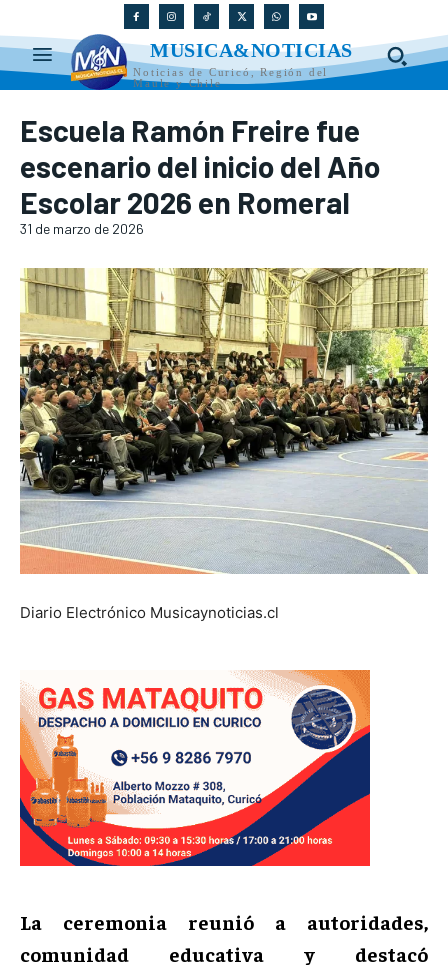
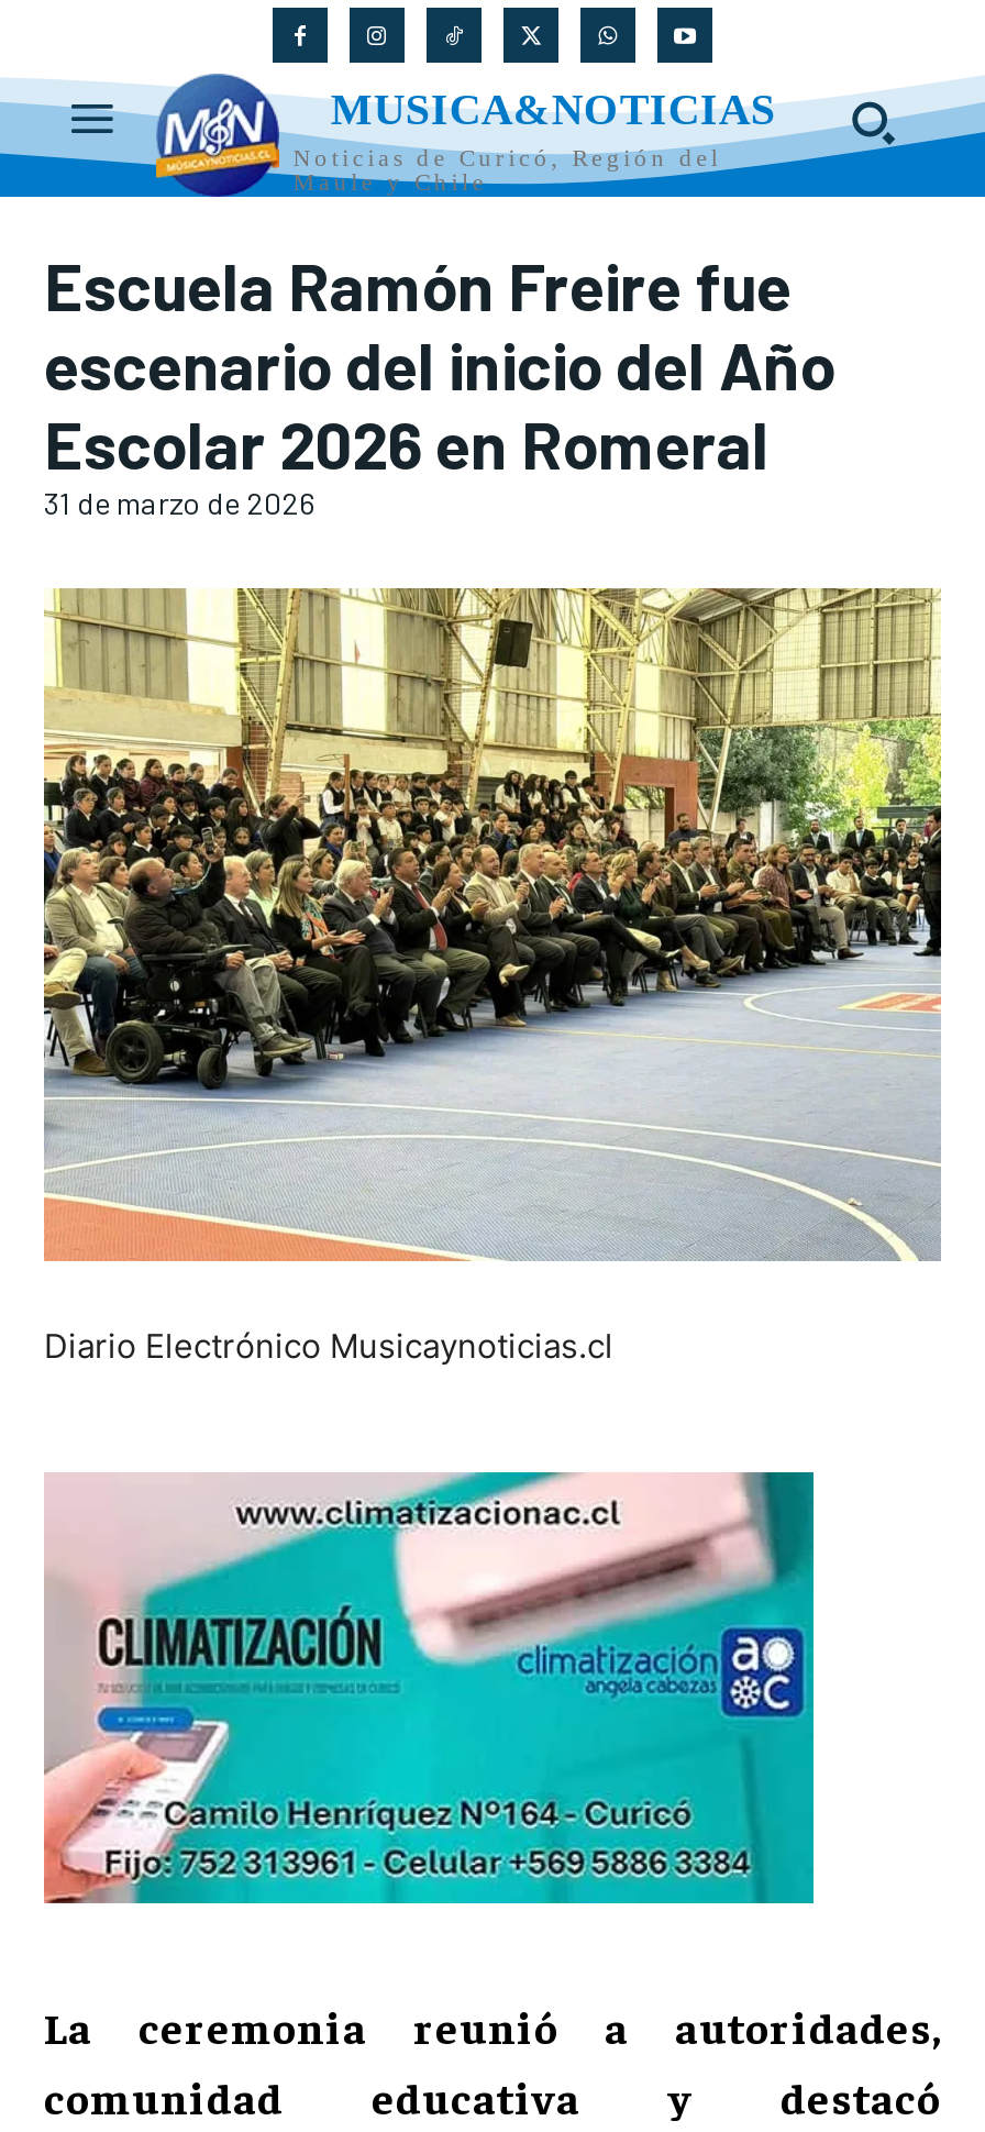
[19,669,371,867] [image] -> [44,1470,816,1905] [image]

